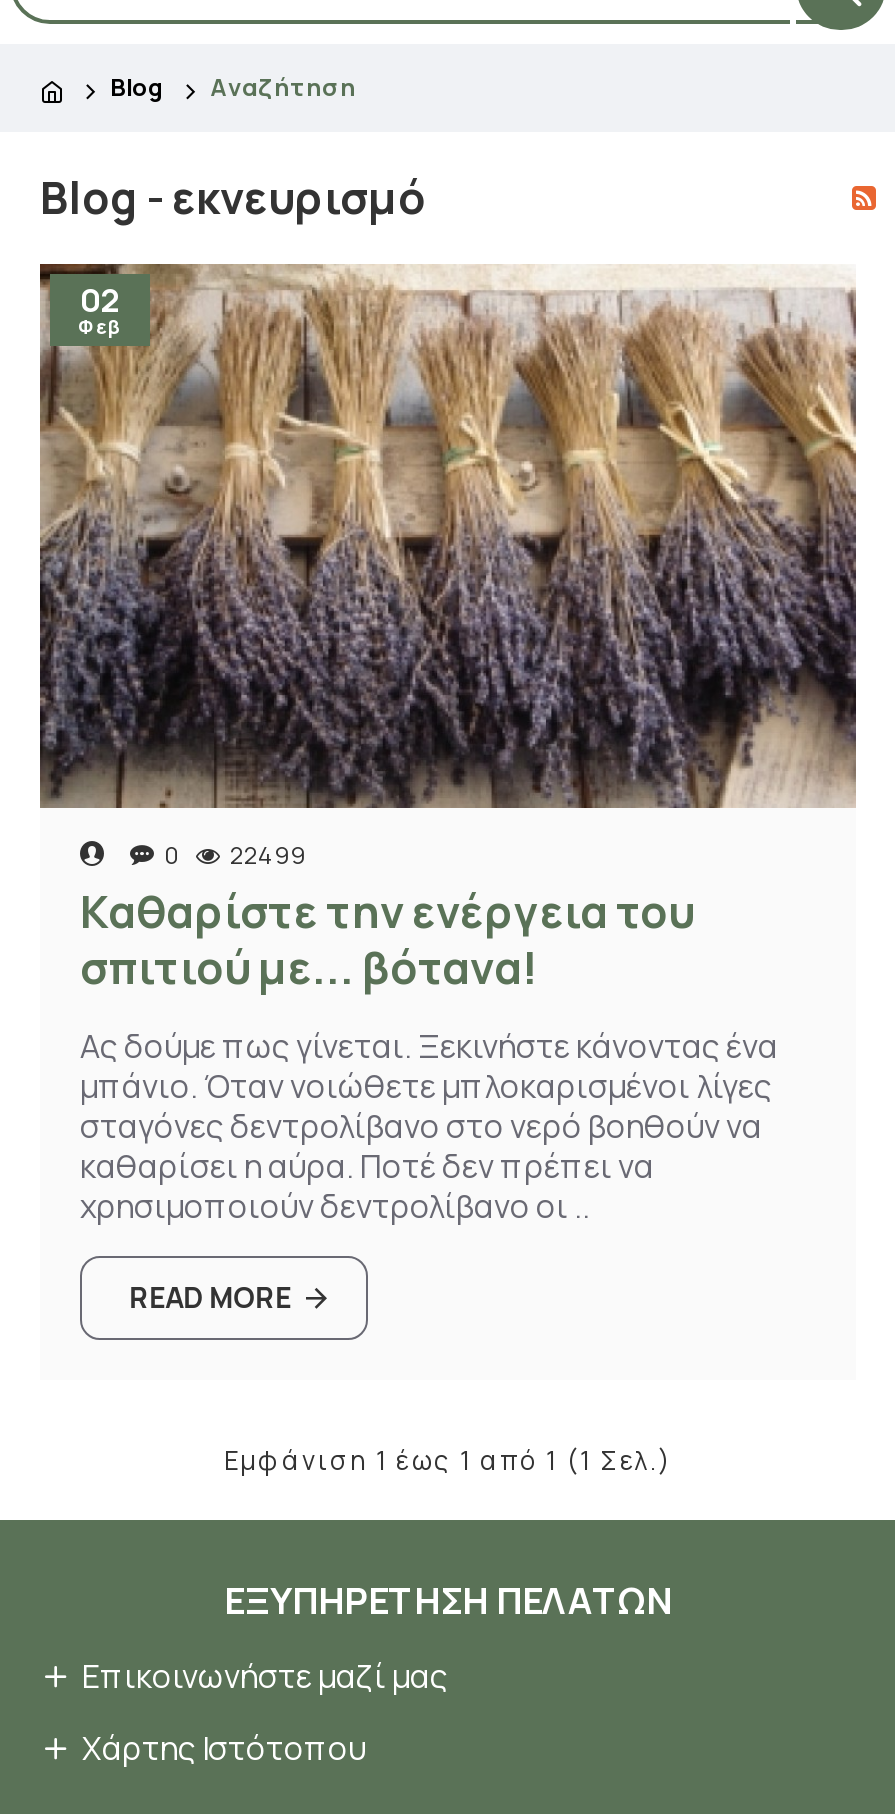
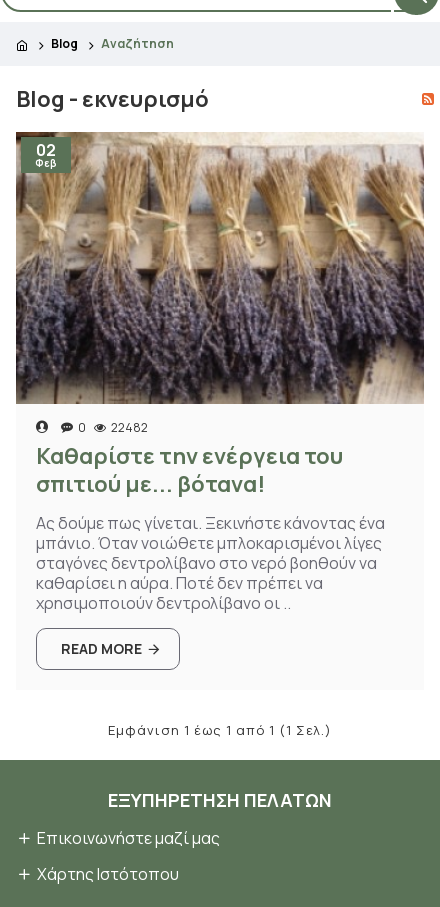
[164,838,306,872] 0 22499 -> [78,419,148,436] 0 22482

